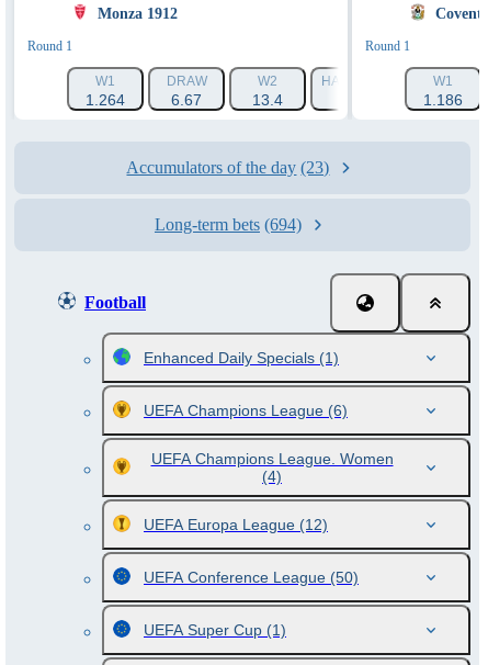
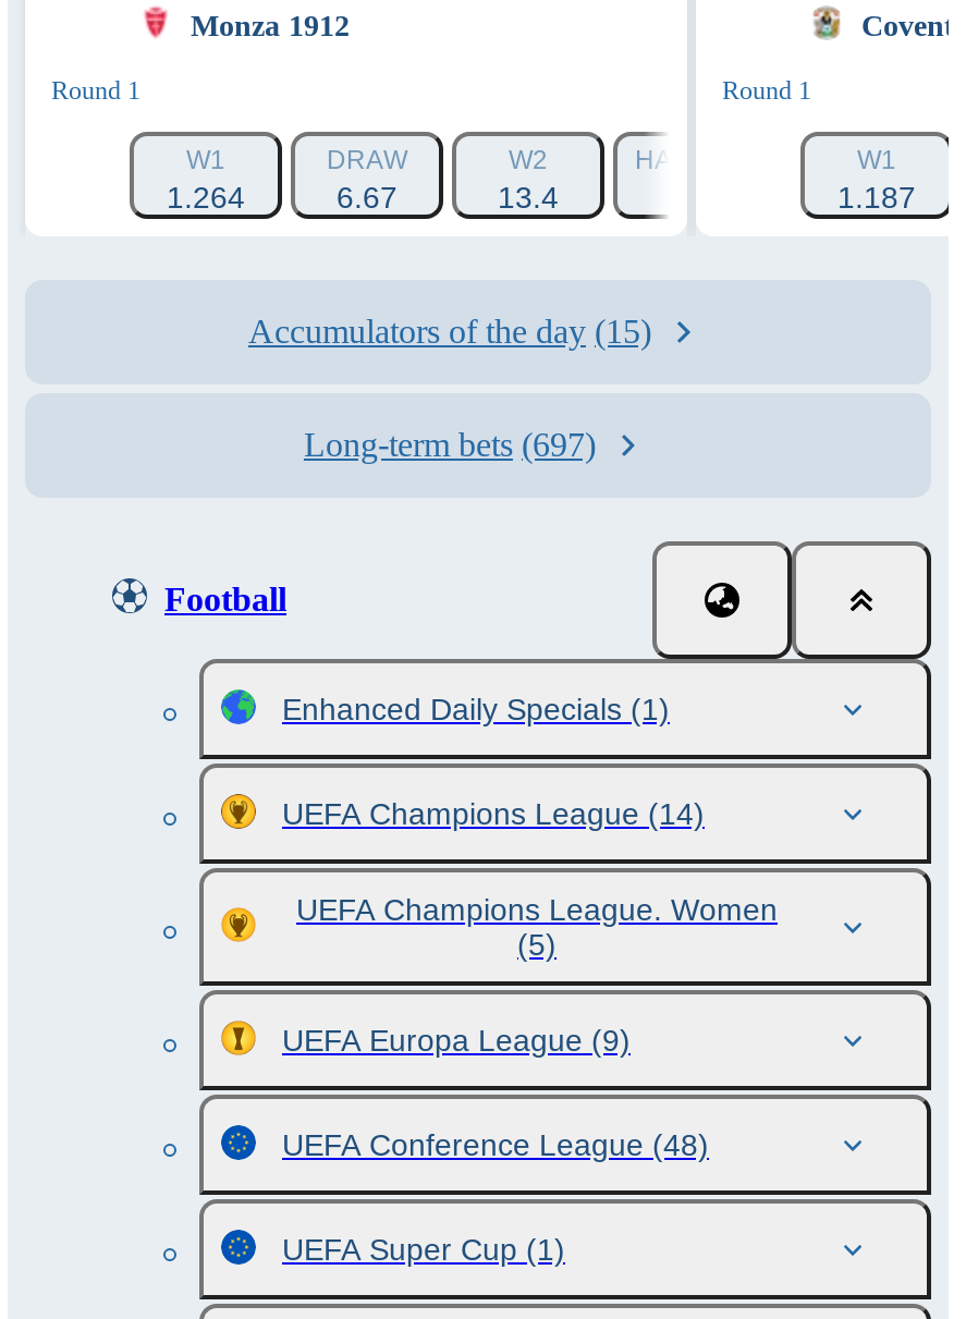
[423,91,463,109] 1.186 -> [837,180,916,215] 1.187
[127,158,330,177] Accumulators of the day (23) -> [248,313,651,350] Accumulators of the day (15)
[155,215,302,234] Long-term bets (694) -> [304,426,596,463] Long-term bets (697)
[144,402,348,419] UEFA Champions League (6) -> [282,796,705,831] UEFA Champions League (14)
[262,467,282,485] (4) -> [517,927,557,962] (5)
[144,516,328,533] UEFA Europa League (12) -> [282,1023,631,1058] UEFA Europa League (9)
[144,568,359,586] UEFA Conference League (50) -> [282,1127,709,1162] UEFA Conference League (48)

